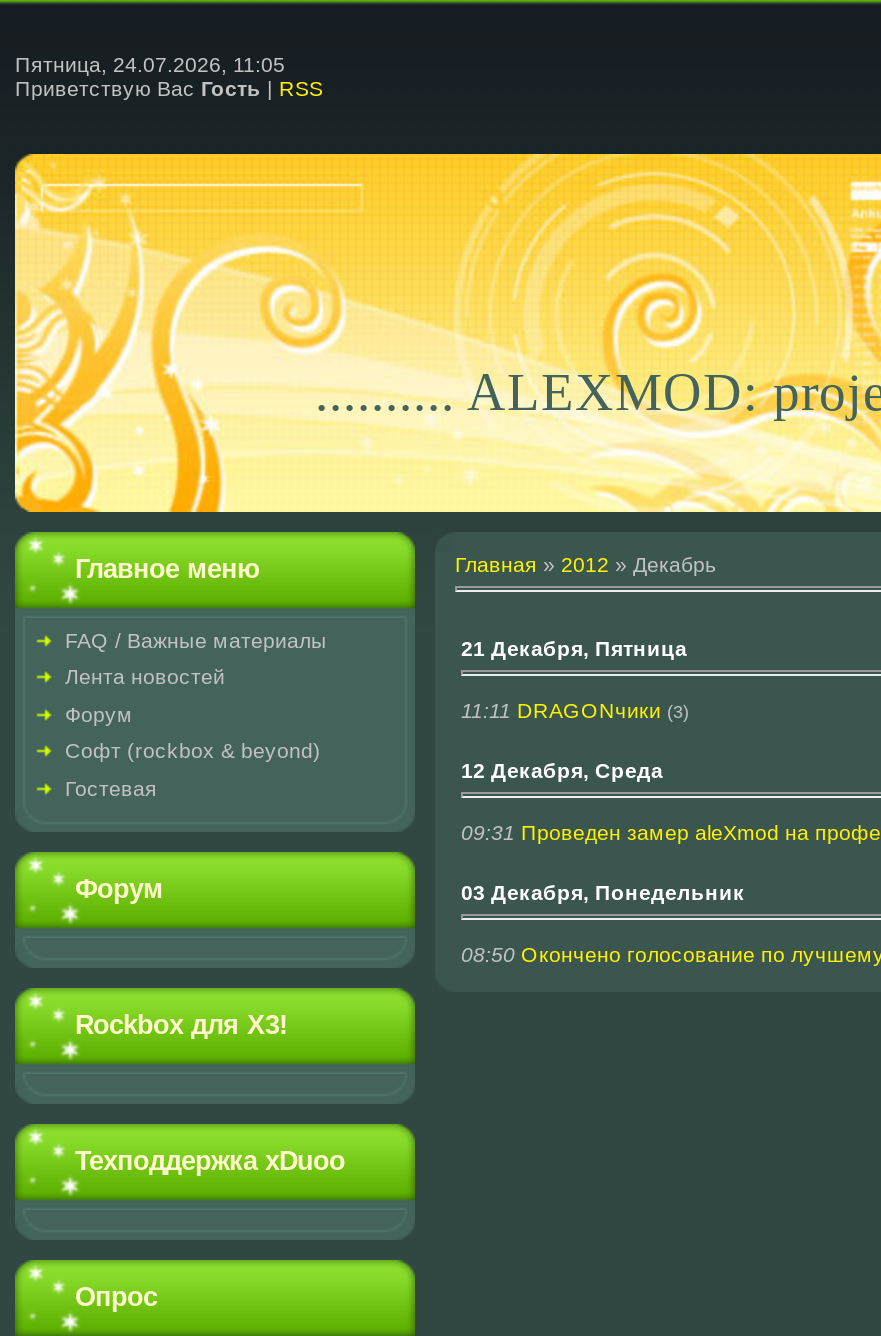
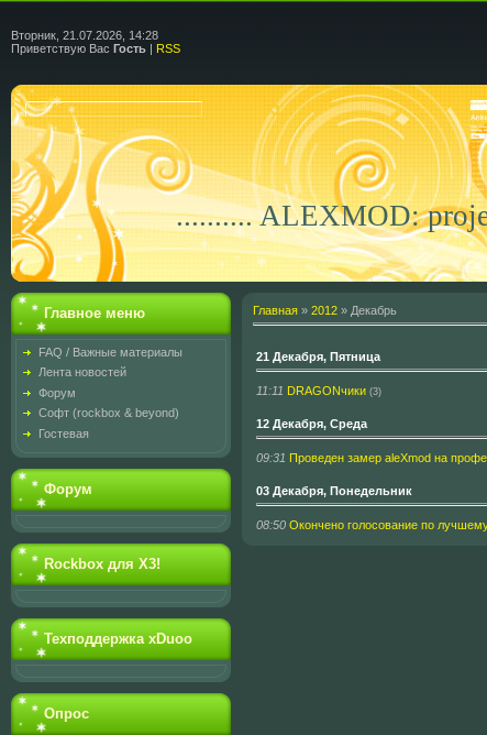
[15,52,285,76] Пятница, 24.07.2026, 11:05 -> [11,29,158,42] Вторник, 21.07.2026, 14:28

